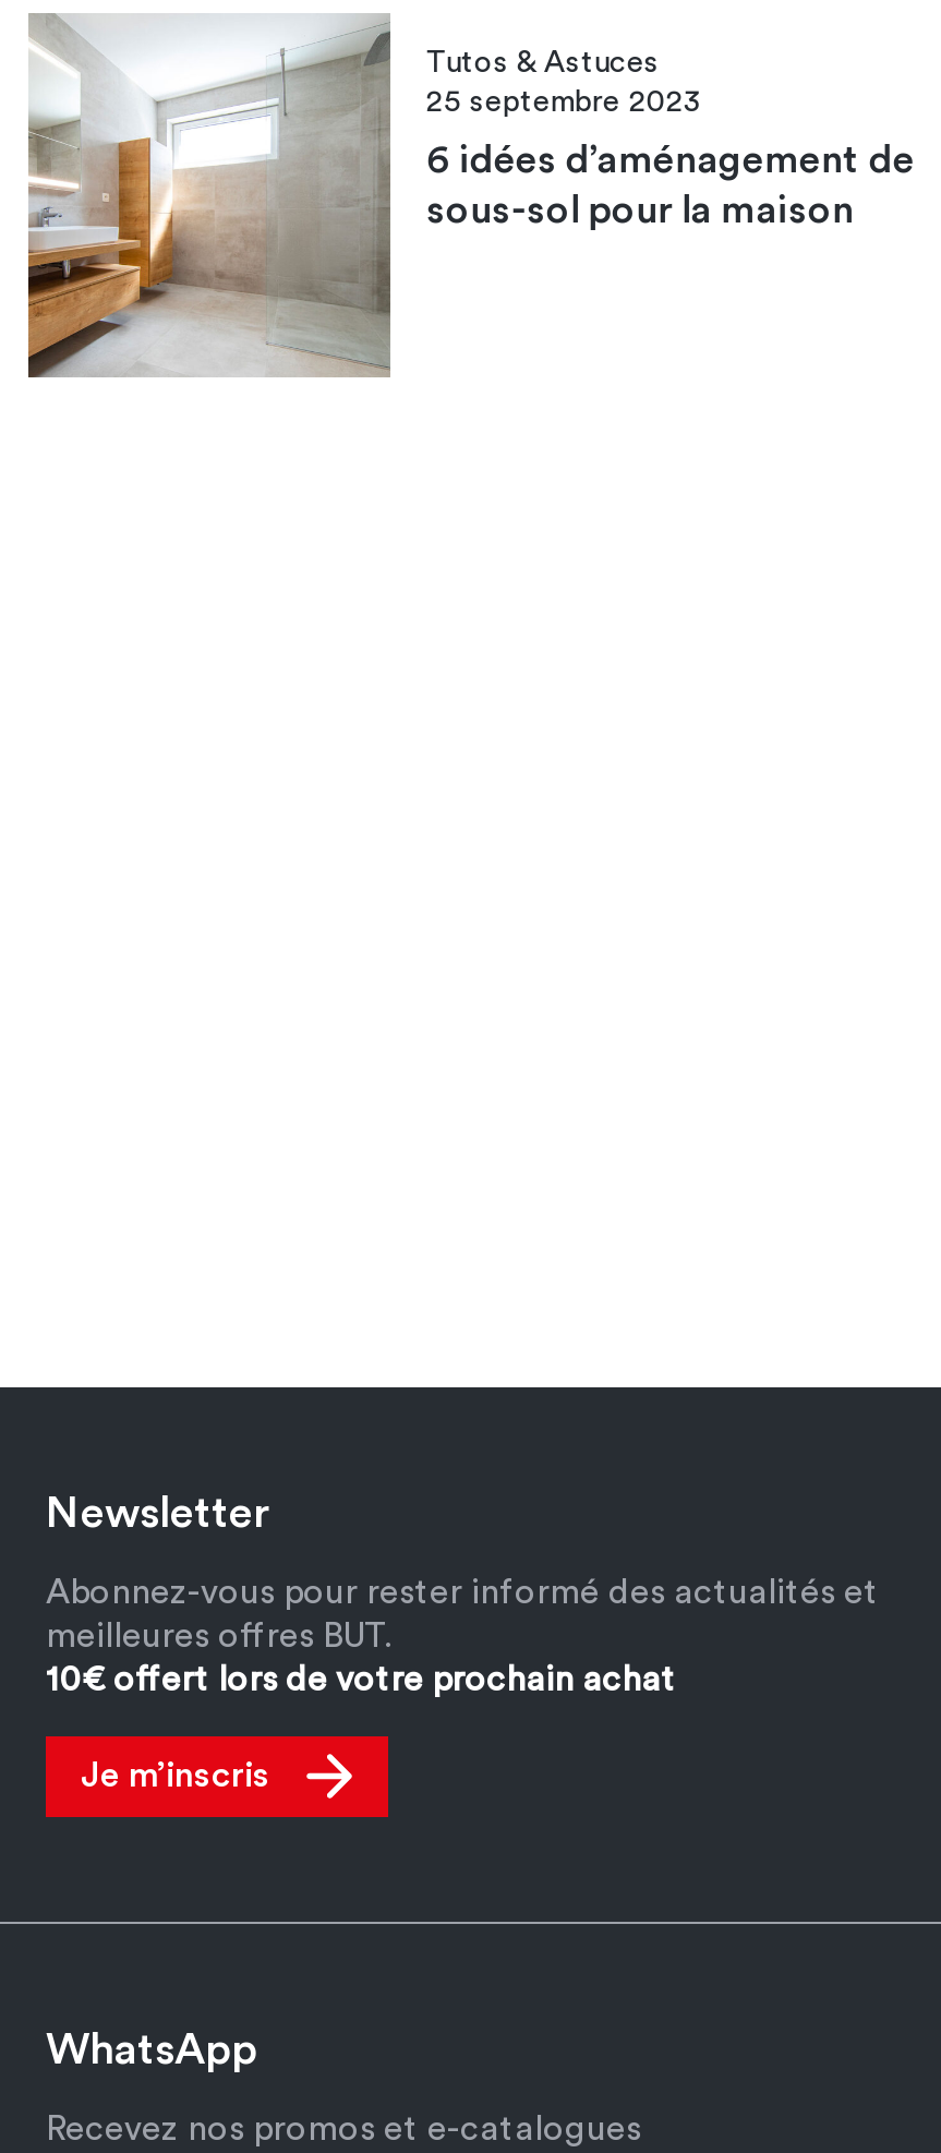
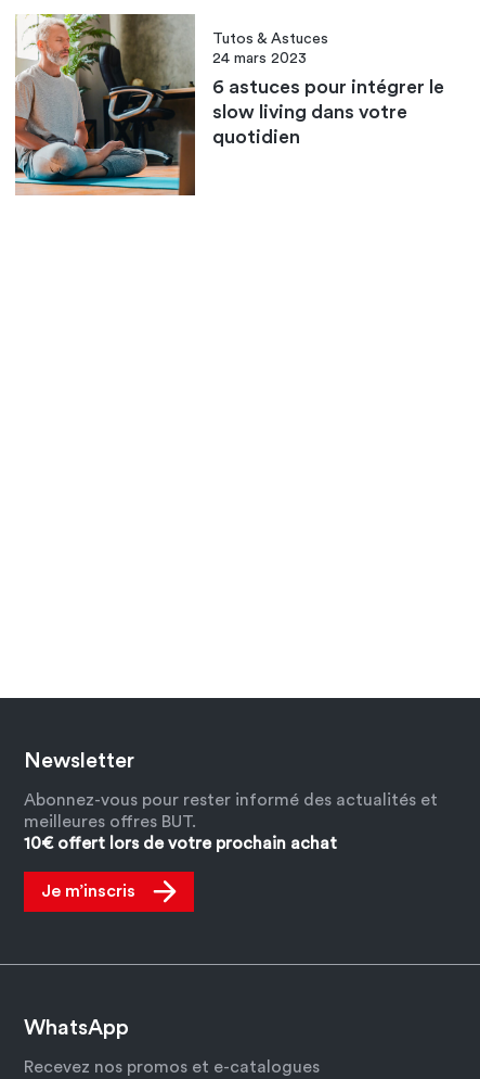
[26,13,701,377] [image] | 25 septembre 2023 -> [14,13,307,195] [image] | 24 mars 2023
[426,140,915,230] 6 idées d’aménagement de | sous-sol pour la maison -> [213,77,445,147] 6 astuces pour intégrer le | slow living dans votre | quotidien

